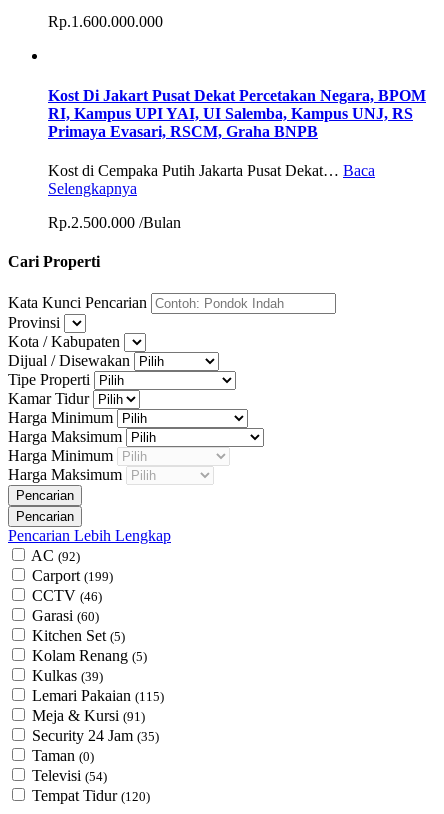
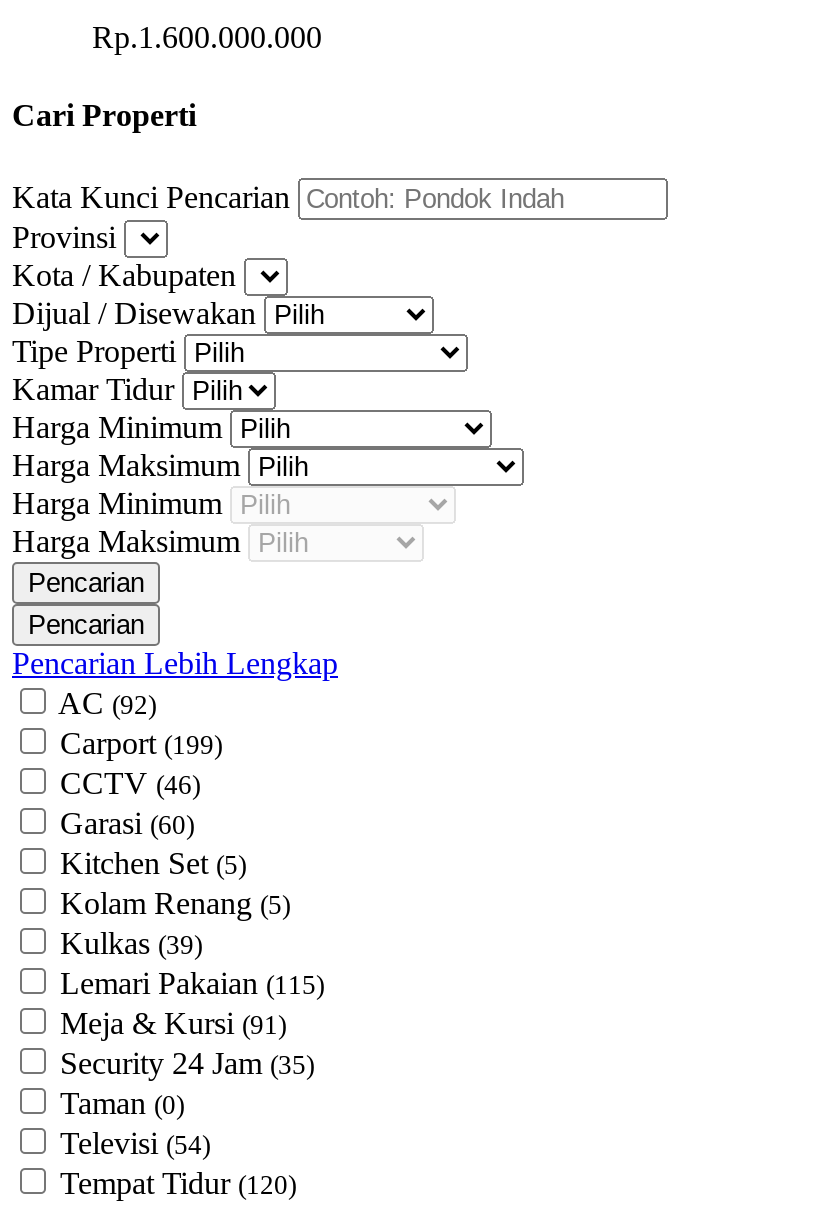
[48,87,426,231] Kost Di Jakart Pusat Dekat Percetakan Negara, BPOM | RI, Kampus UPI YAI, UI Salemba, Kampus UNJ, RS | Primaya Evasari, RSCM, Graha BNPB | Kost di Cempaka Putih Jakarta Pusat Dekat… Baca | Selengkapnya | Rp.2.500.000 /Bulan -> none

